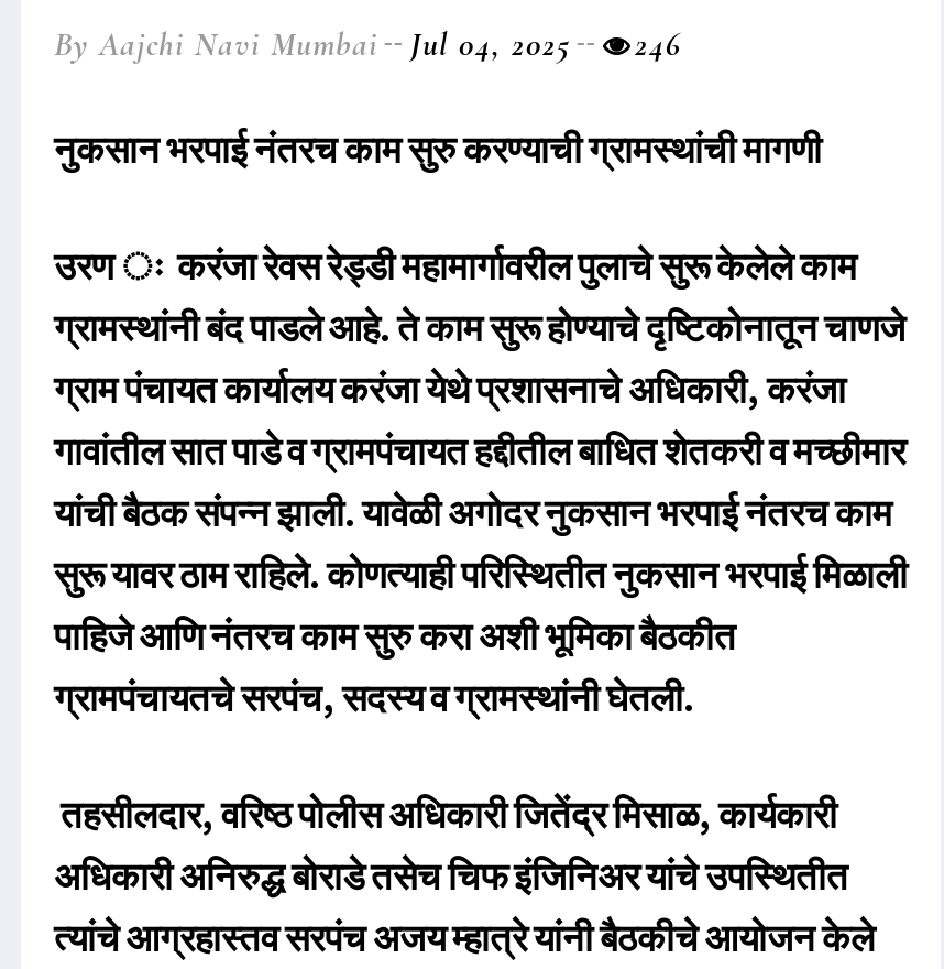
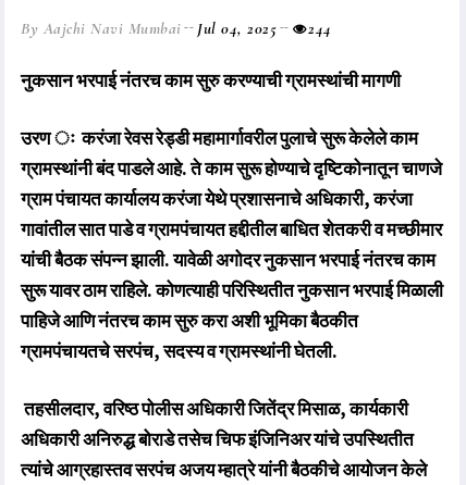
[54,23,680,63] By Aajchi Navi Mumbai Jul 04, 2025 246 -> [21,18,332,38] By Aajchi Navi Mumbai Jul 04, 2025 244

